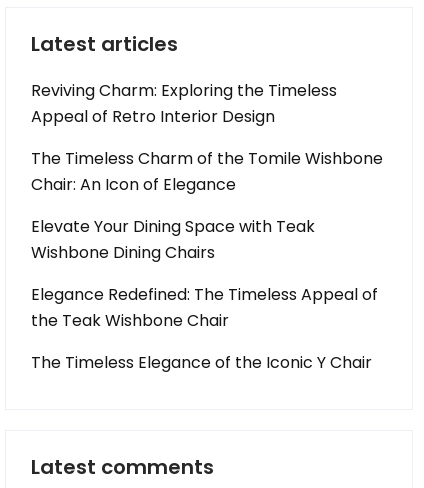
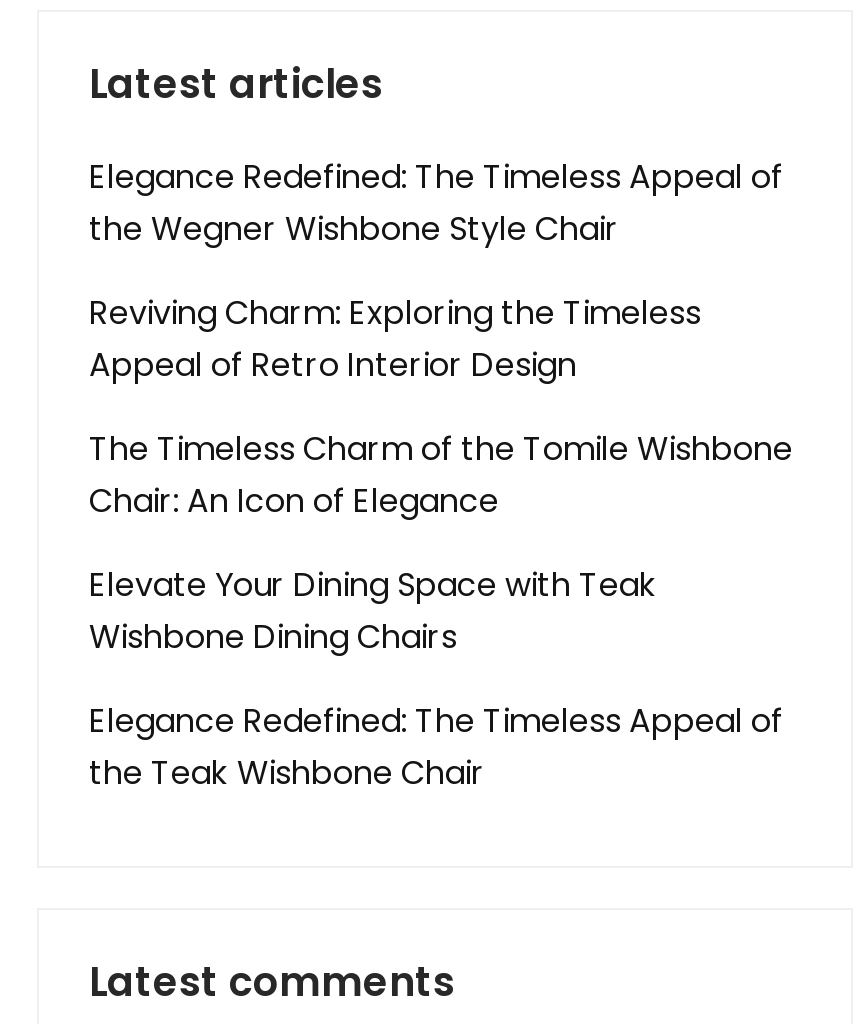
none -> [89,154,783,252] Elegance Redefined: The Timeless Appeal of | the Wegner Wishbone Style Chair
moved [31,79,383,332] -> [89,290,793,796]: Reviving Charm: Exploring the Timeless | Appeal of Retro Interior Design | The Timeless Charm of the Tomile Wishbone | Chair: An Icon of Elegance | Elevate Your Dining Space with Teak | Wishbone Dining Chairs | Elegance Redefined: The Timeless Appeal of | the Teak Wishbone Chair
[31,351,372,374] The Timeless Elegance of the Iconic Y Chair -> none

